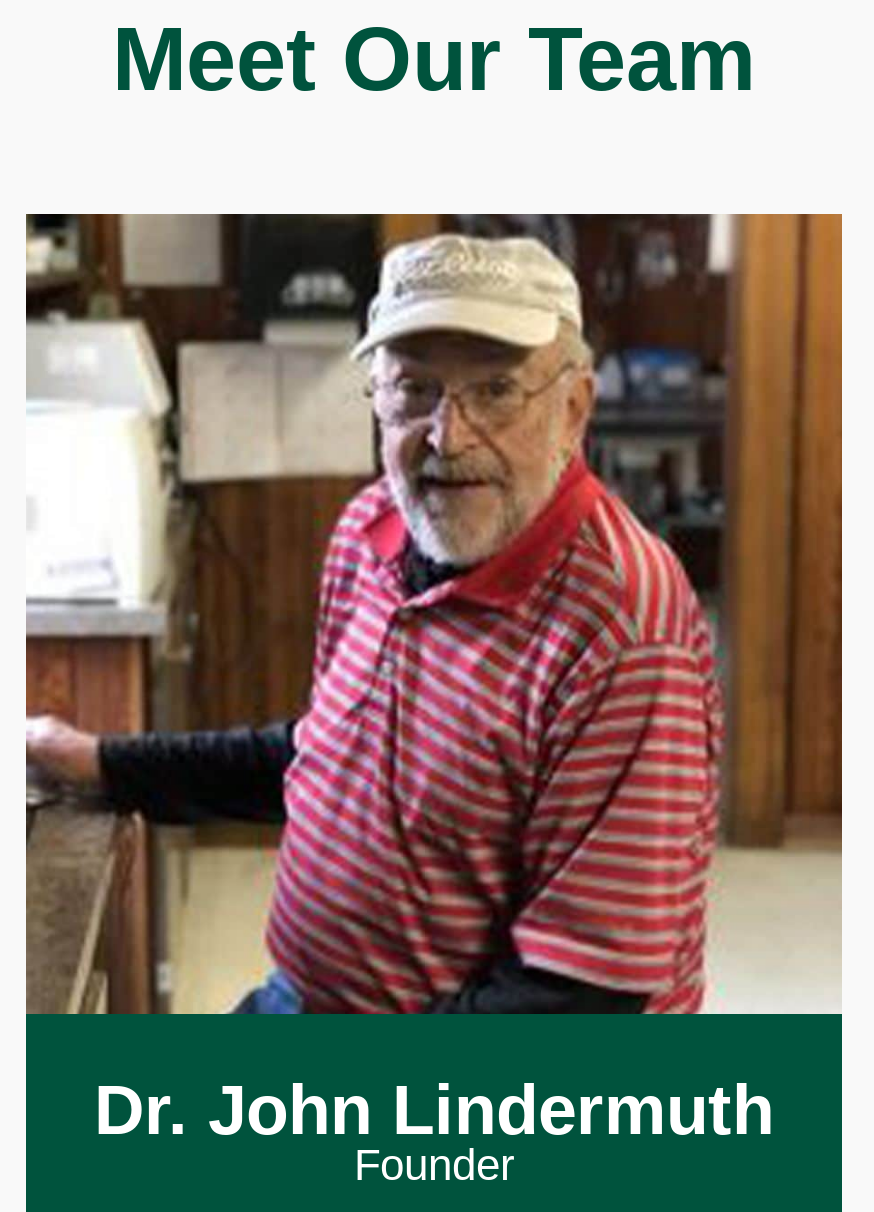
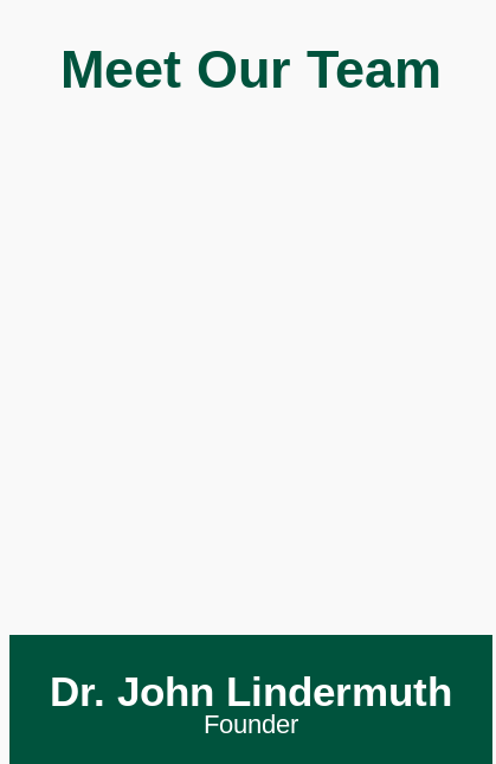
[24,212,844,1016] [image] -> none

